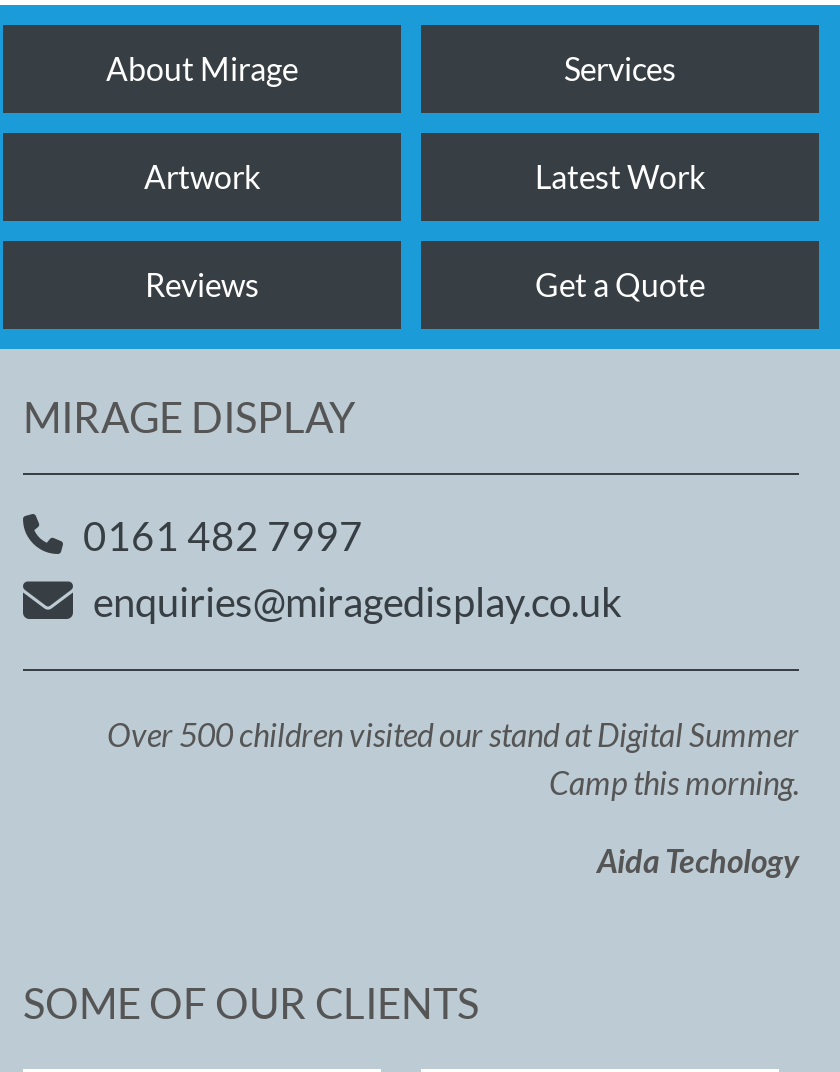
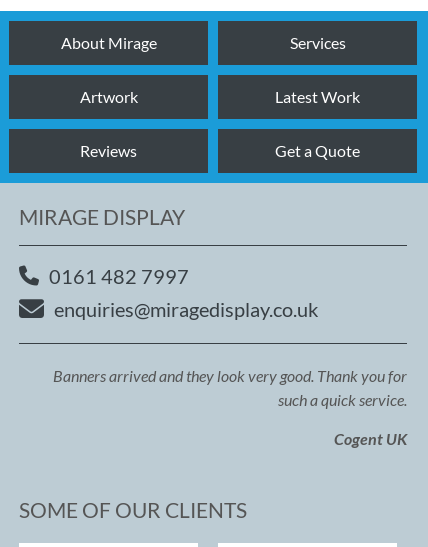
[107,715,799,801] Over 500 children visited our stand at Digital Summer | Camp this morning. -> [53,366,407,409] Banners arrived and they look very good. Thank you for | such a quick service.
[597,841,799,879] Aida Techology -> [334,429,407,448] Cogent UK

